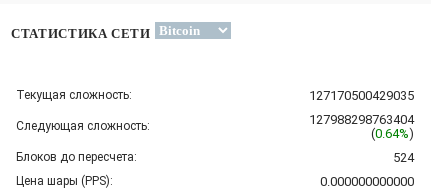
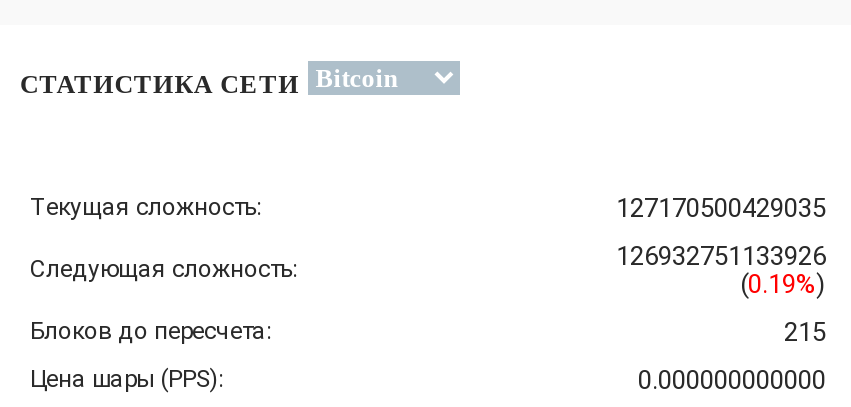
[309,112,414,127] 127988298763404 -> [616,241,826,271] 126932751133926
[371,126,414,141] (0.64%) -> [740,269,826,299] (0.19%)
[393,150,414,165] 524 -> [784,317,826,347] 215

